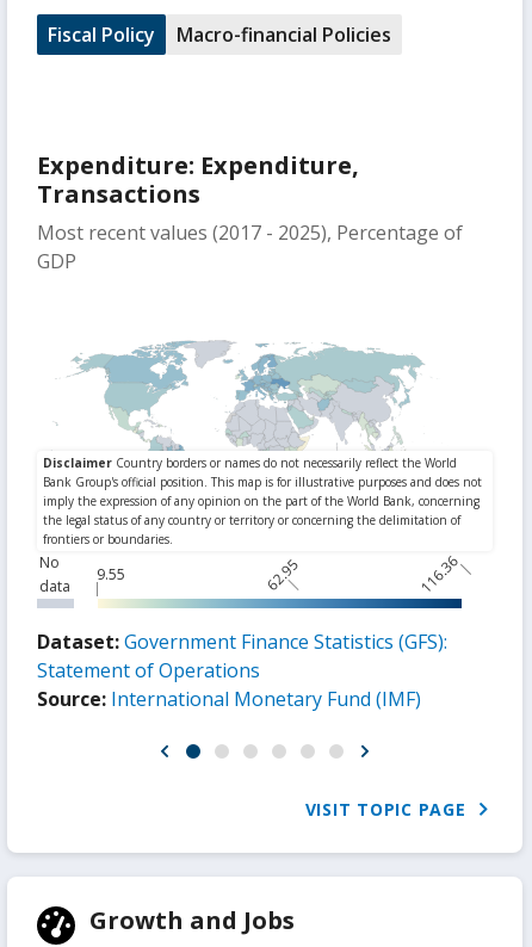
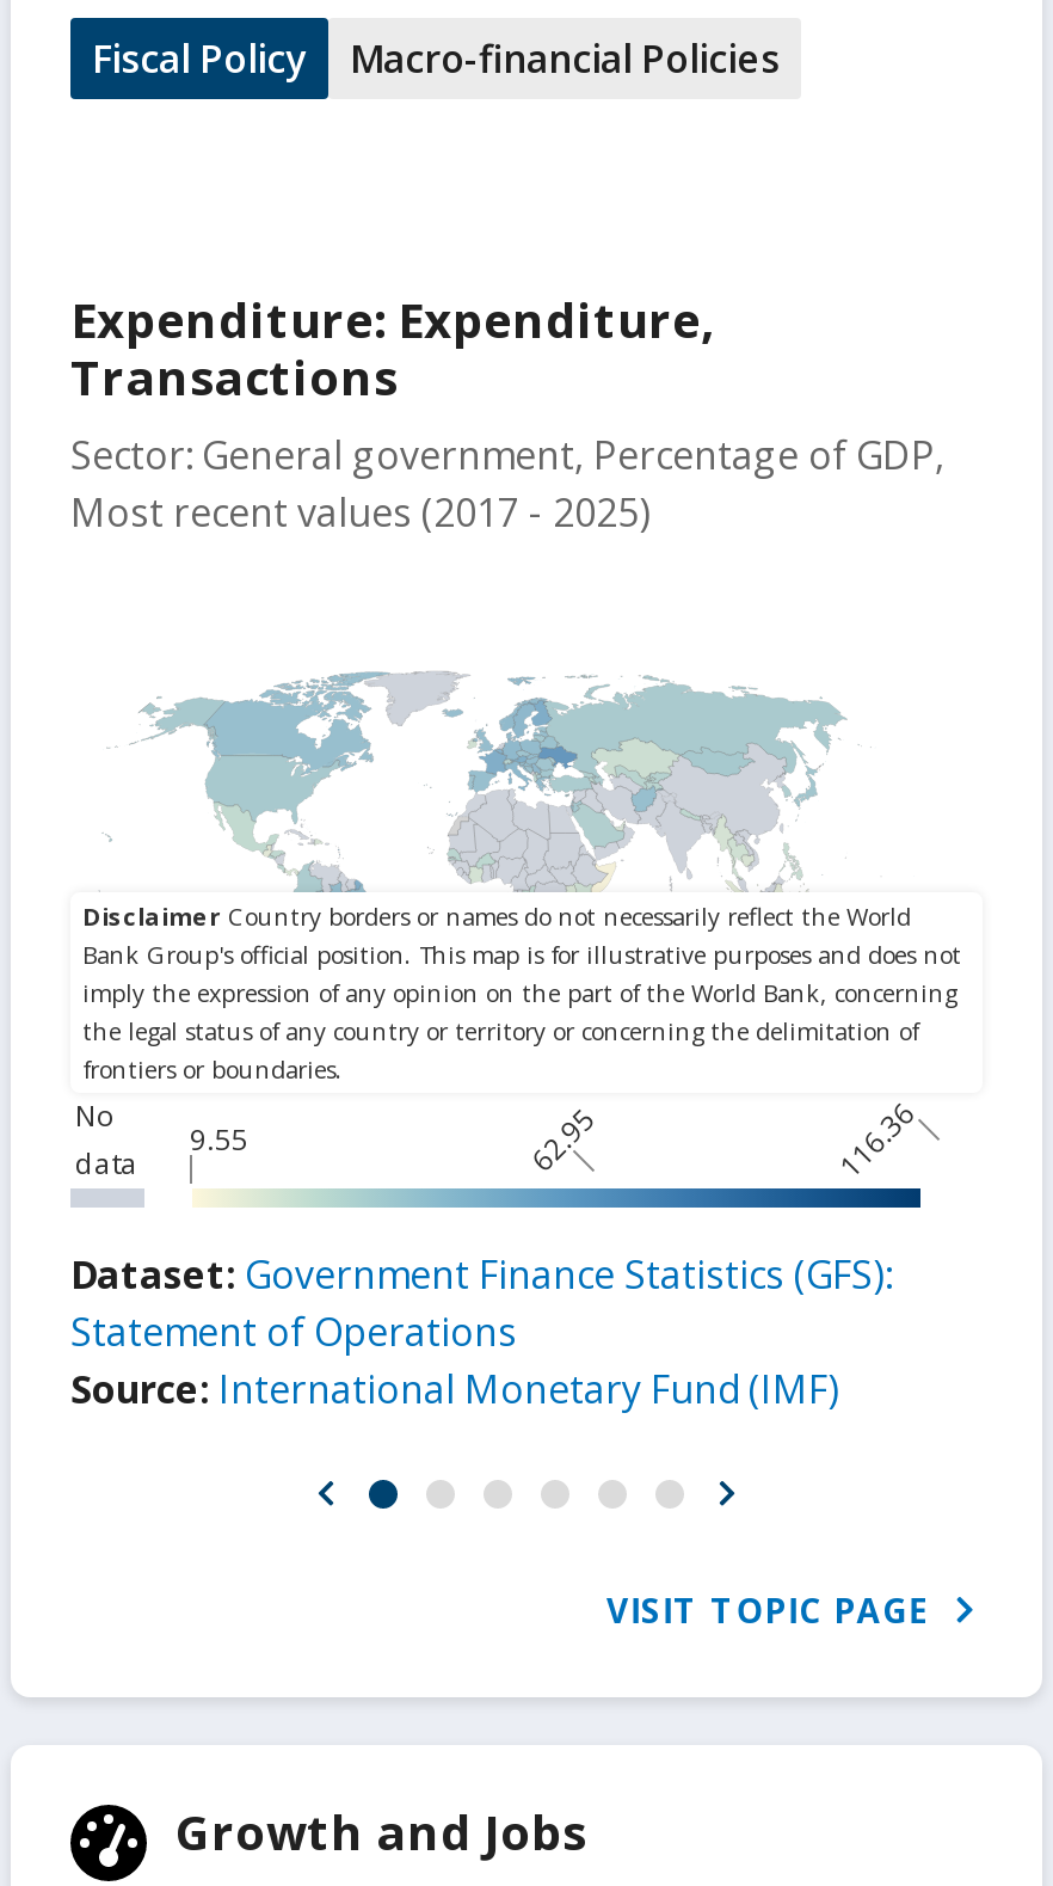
[37,219,463,274] Most recent values (2017 - 2025), Percentage of | GDP -> [70,429,944,539] Sector: General government, Percentage of GDP, | Most recent values (2017 - 2025)

